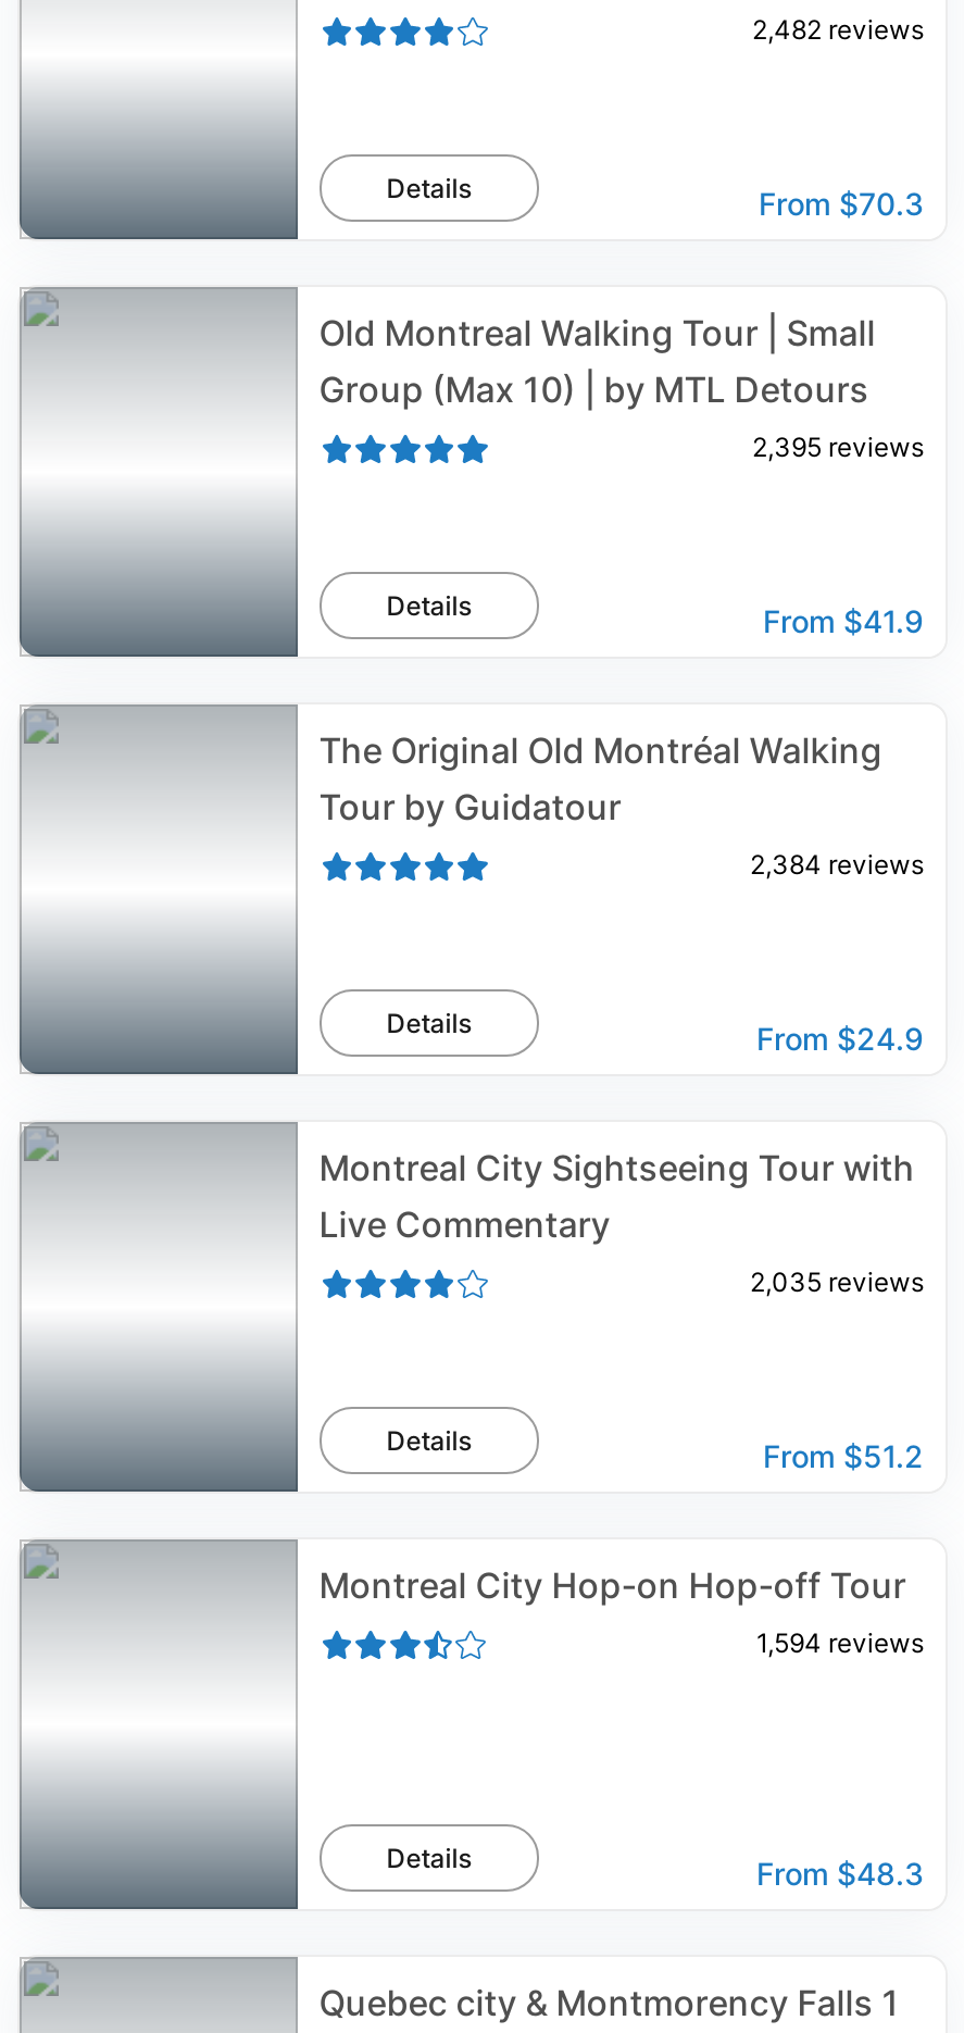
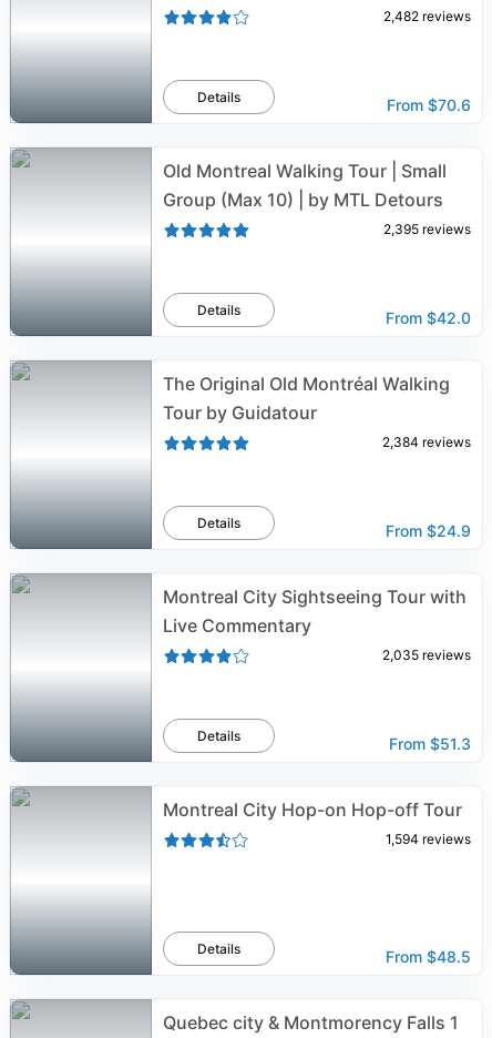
[759,185,924,222] From $70.3 -> [387,96,471,114] From $70.6
[763,603,924,640] From $41.9 -> [386,309,471,327] From $42.0
[763,1438,924,1475] From $51.2 -> [389,734,471,753] From $51.3
[756,1855,924,1892] From $48.3 -> [386,947,471,966] From $48.5

